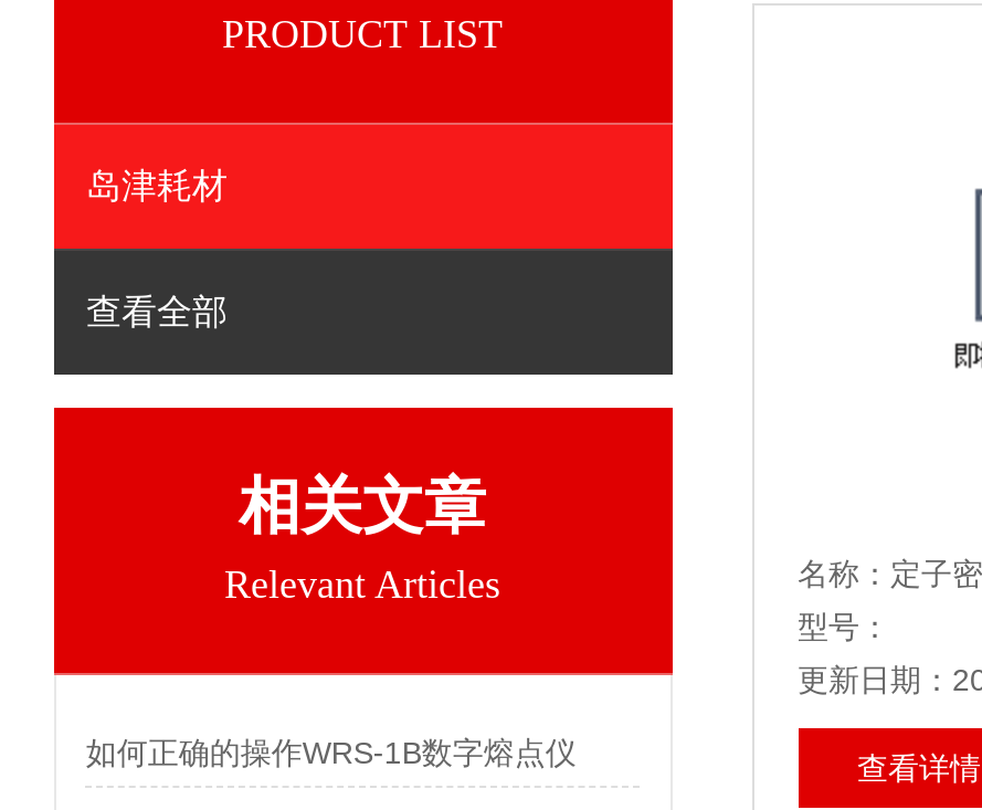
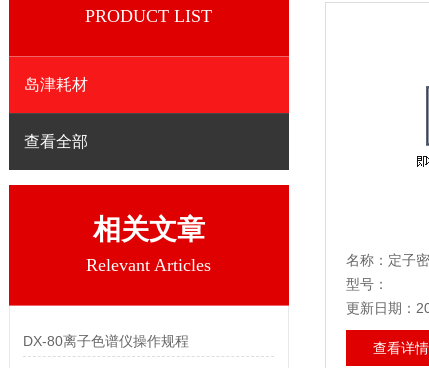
[86,735,576,770] 如何正确的操作WRS-1B数字熔点仪 -> [23,333,189,349] DX-80离子色谱仪操作规程

